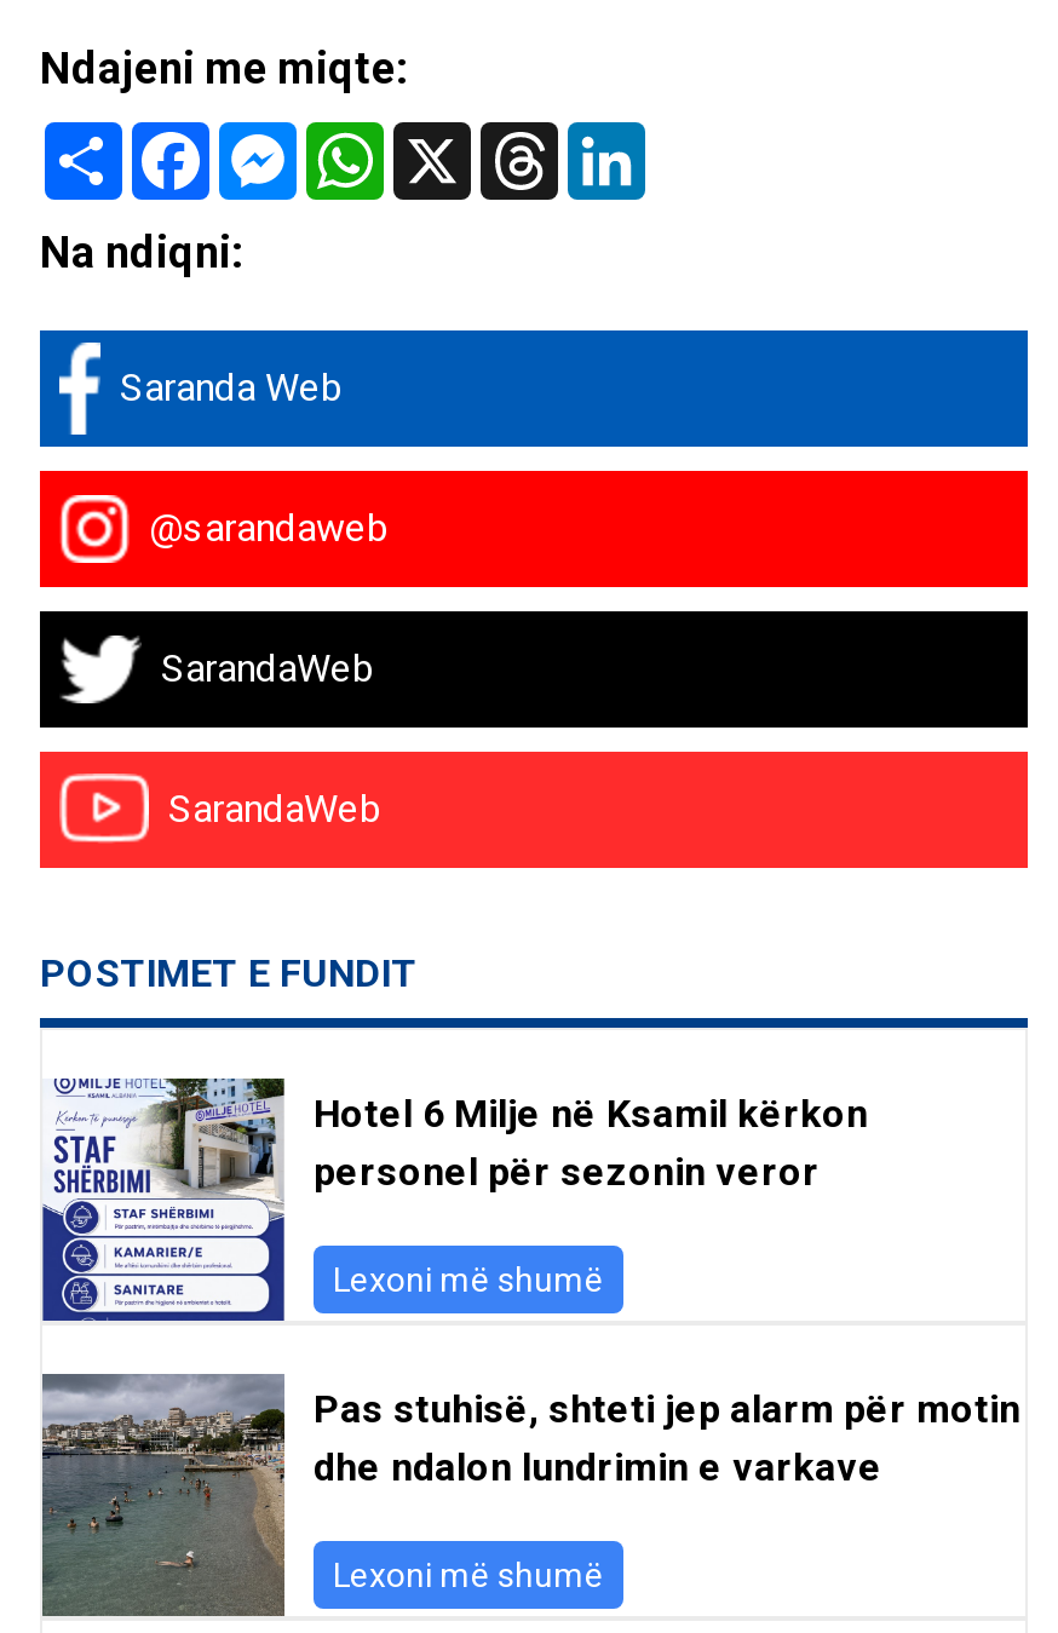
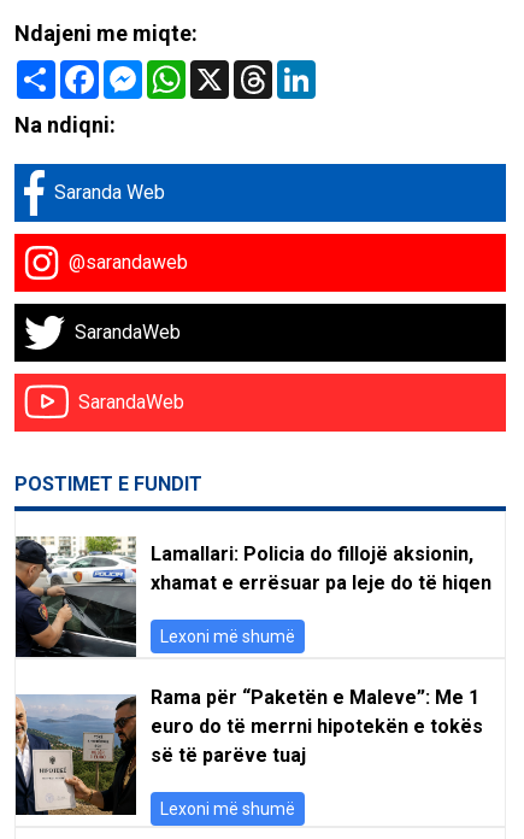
[40,1076,868,1323] [image] | Hotel 6 Milje në Ksamil kërkon | personel për sezonin veror -> [14,535,491,658] [image] | Lamallari: Policia do fillojë aksionin, | xhamat e errësuar pa leje do të hiqen
[40,1372,1020,1618] [image] | Pas stuhisë, shteti jep alarm për motin | dhe ndalon lundrimin e varkave -> [16,685,483,829] [image] | Rama për “Paketën e Maleve”: Me 1 | euro do të merrni hipotekën e tokës | së të parëve tuaj

